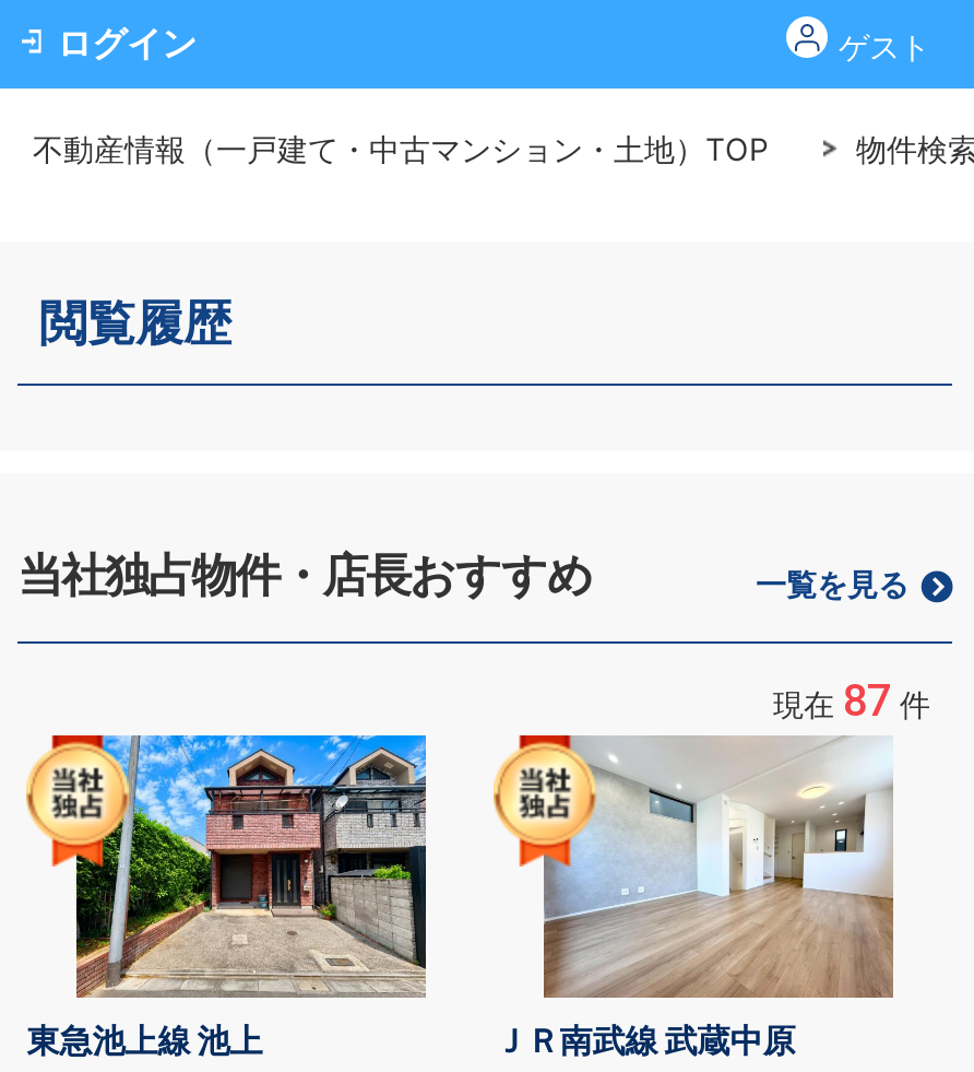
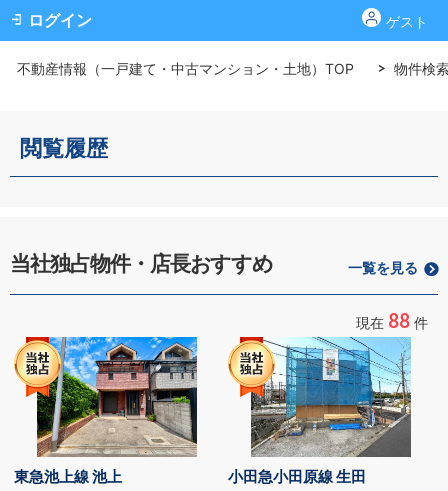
[773,674,930,727] 現在87件 -> [356,309,428,333] 現在88件
[494,735,893,1061] [image] | ＪＲ南武線 武蔵中原 -> [228,337,411,486] [image] | 小田急小田原線 生田

